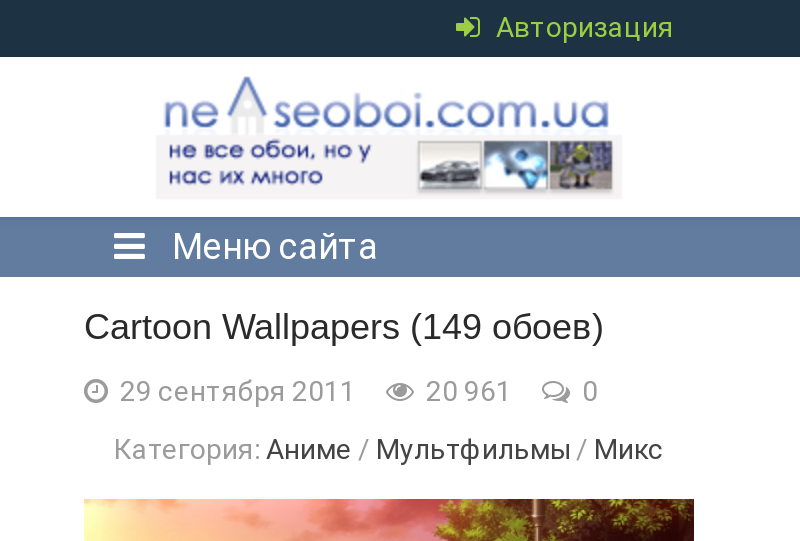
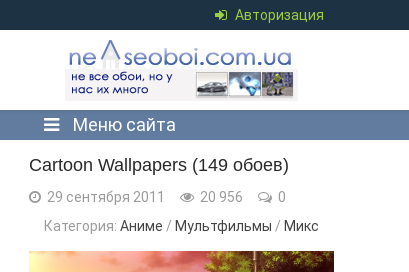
[114,375,598,407] 29 сентября 2011 20 961 0 -> [44,189,286,205] 29 сентября 2011 20 956 0

